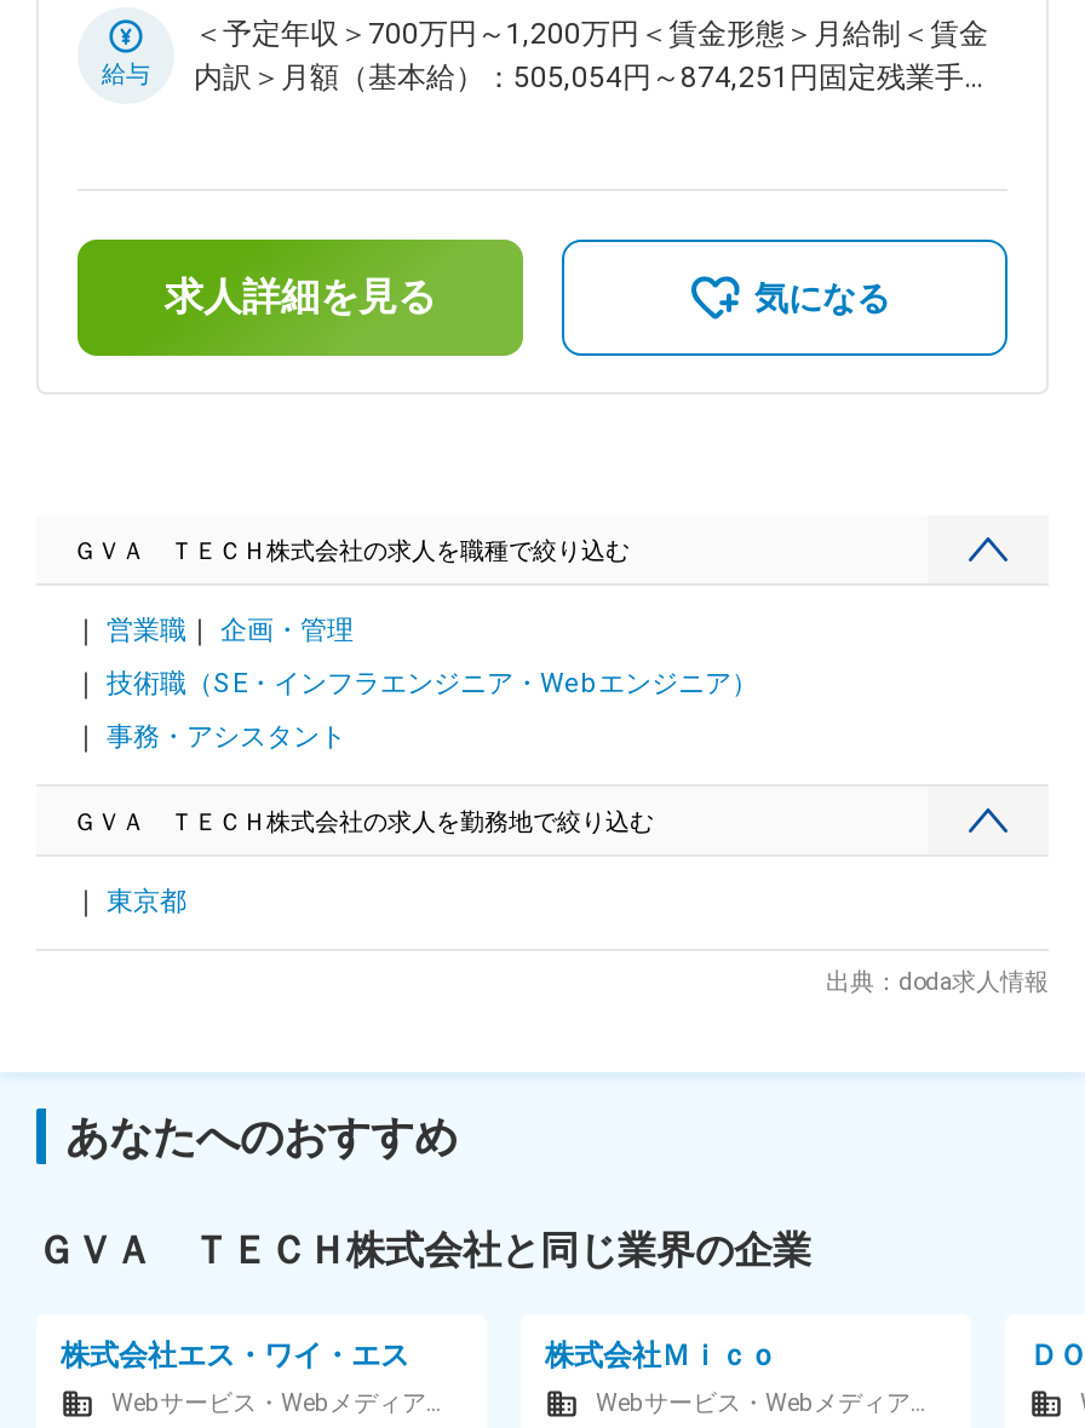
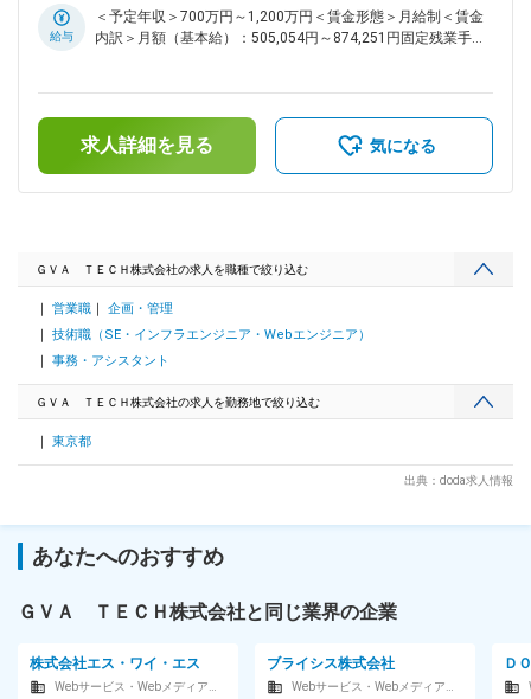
[545,1338,777,1372] 株式会社Ｍｉｃｏ -> [267,655,395,672] ブライシス株式会社

